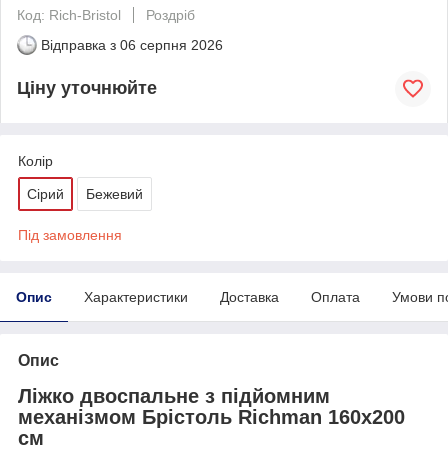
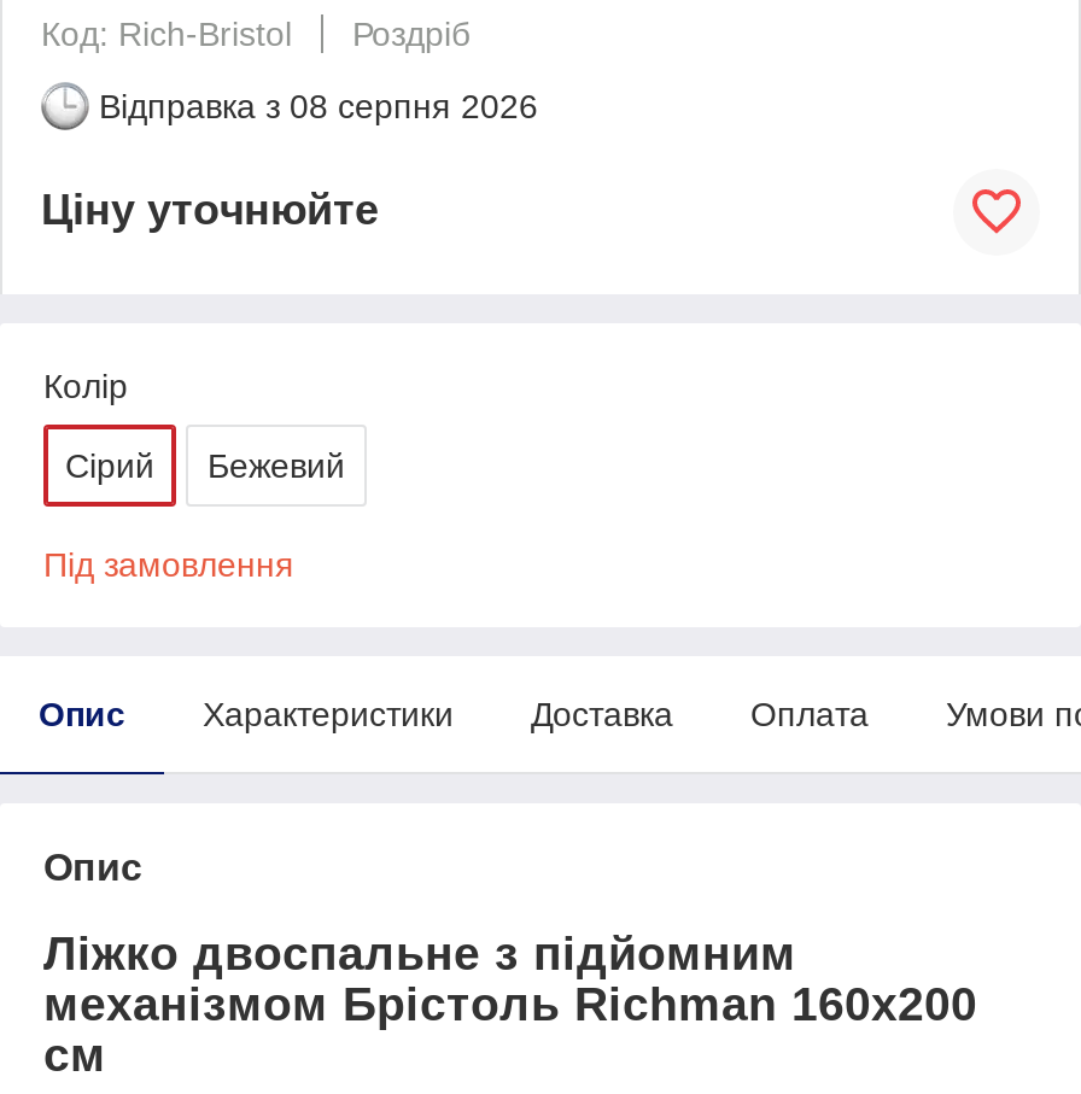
[41,37,223,53] Відправка з 06 серпня 2026 -> [99,86,538,125] Відправка з 08 серпня 2026

